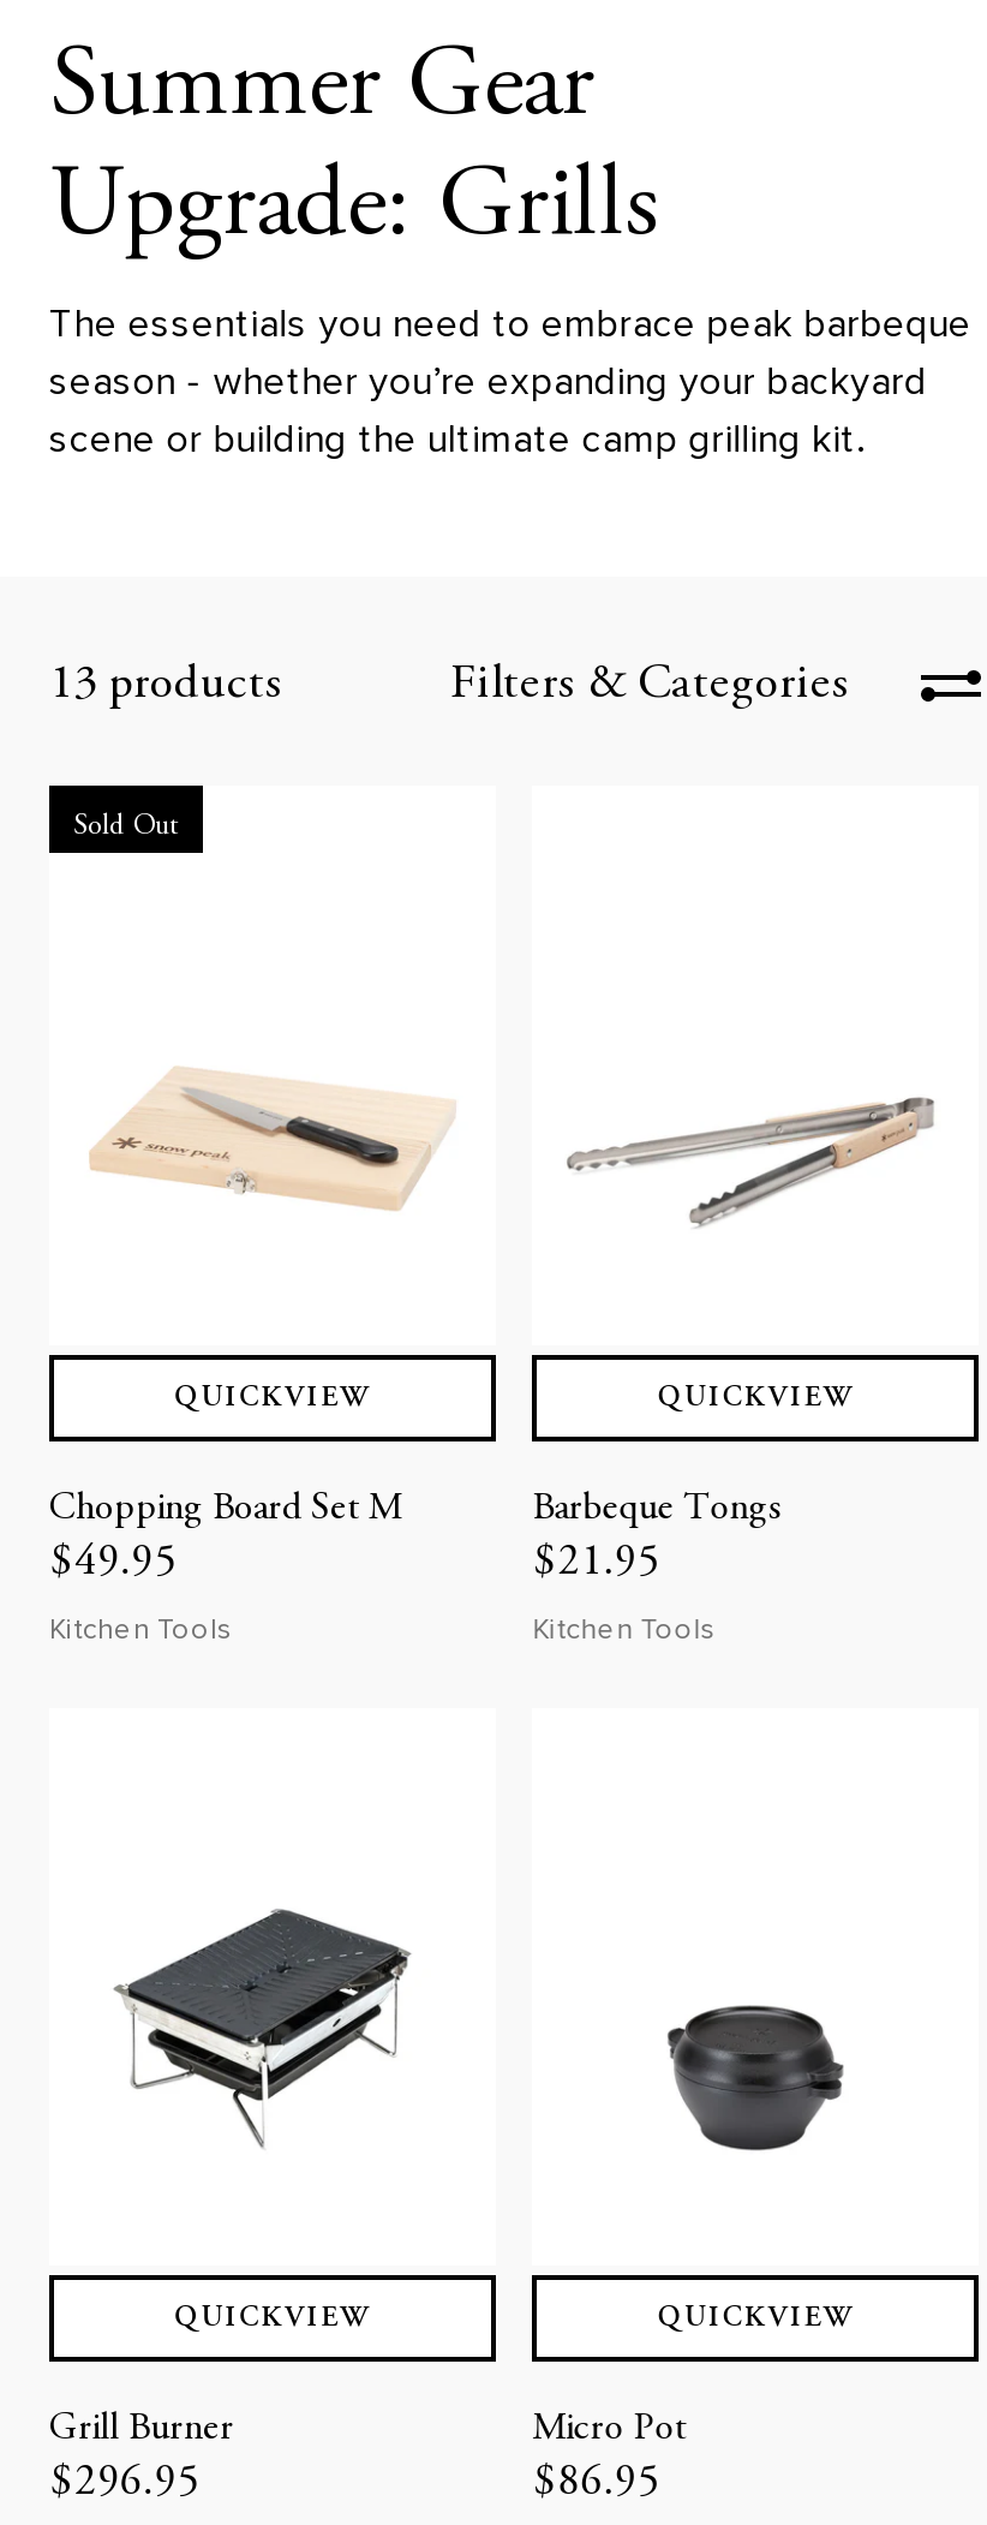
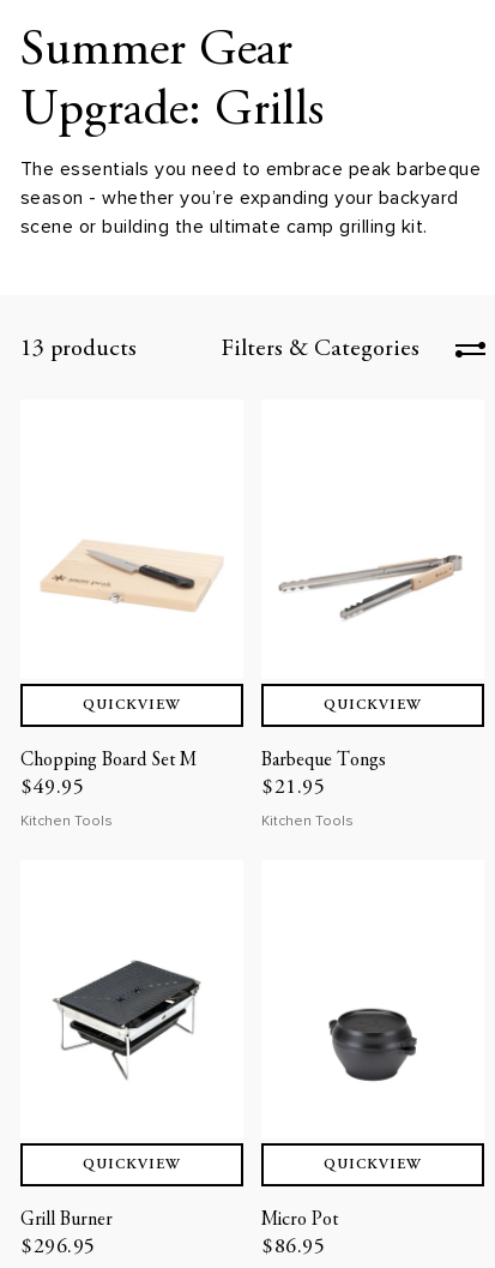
[73,812,179,840] Sold Out -> none

